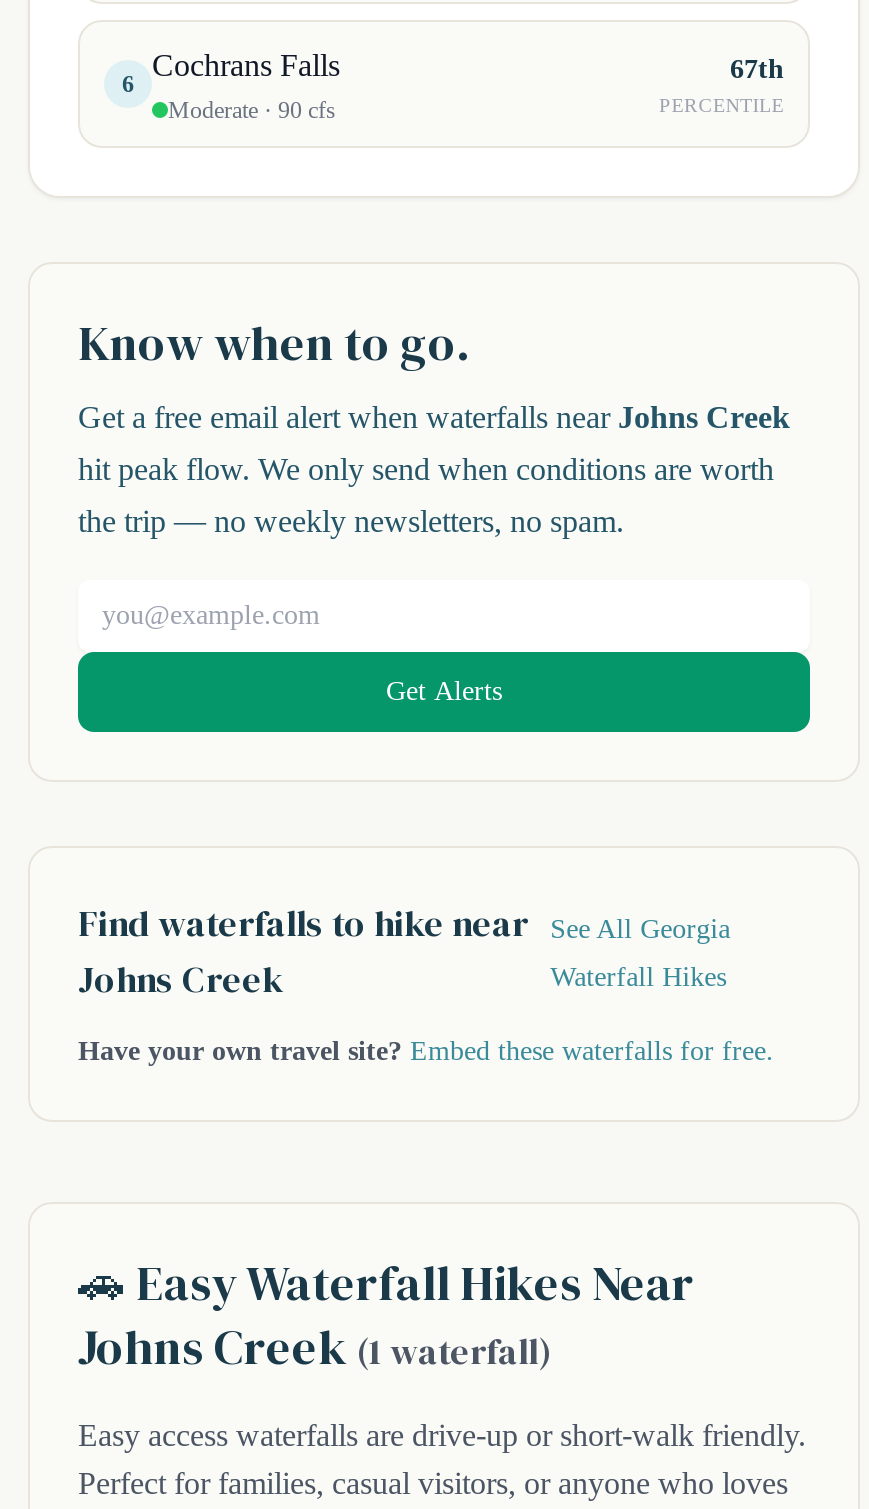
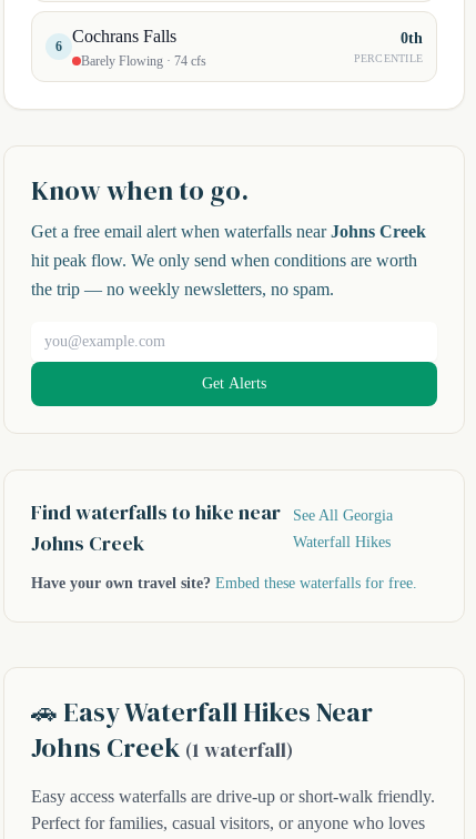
[730,53,784,83] 67th -> [401,29,423,46] 0th
[168,96,336,124] Moderate · 90 cfs -> [81,53,206,69] Barely Flowing · 74 cfs

